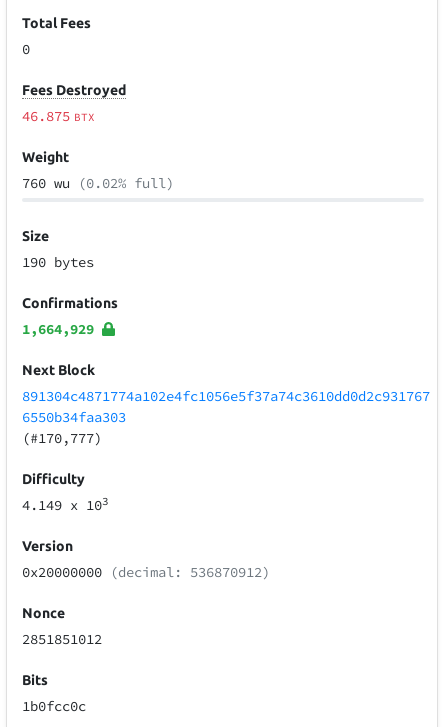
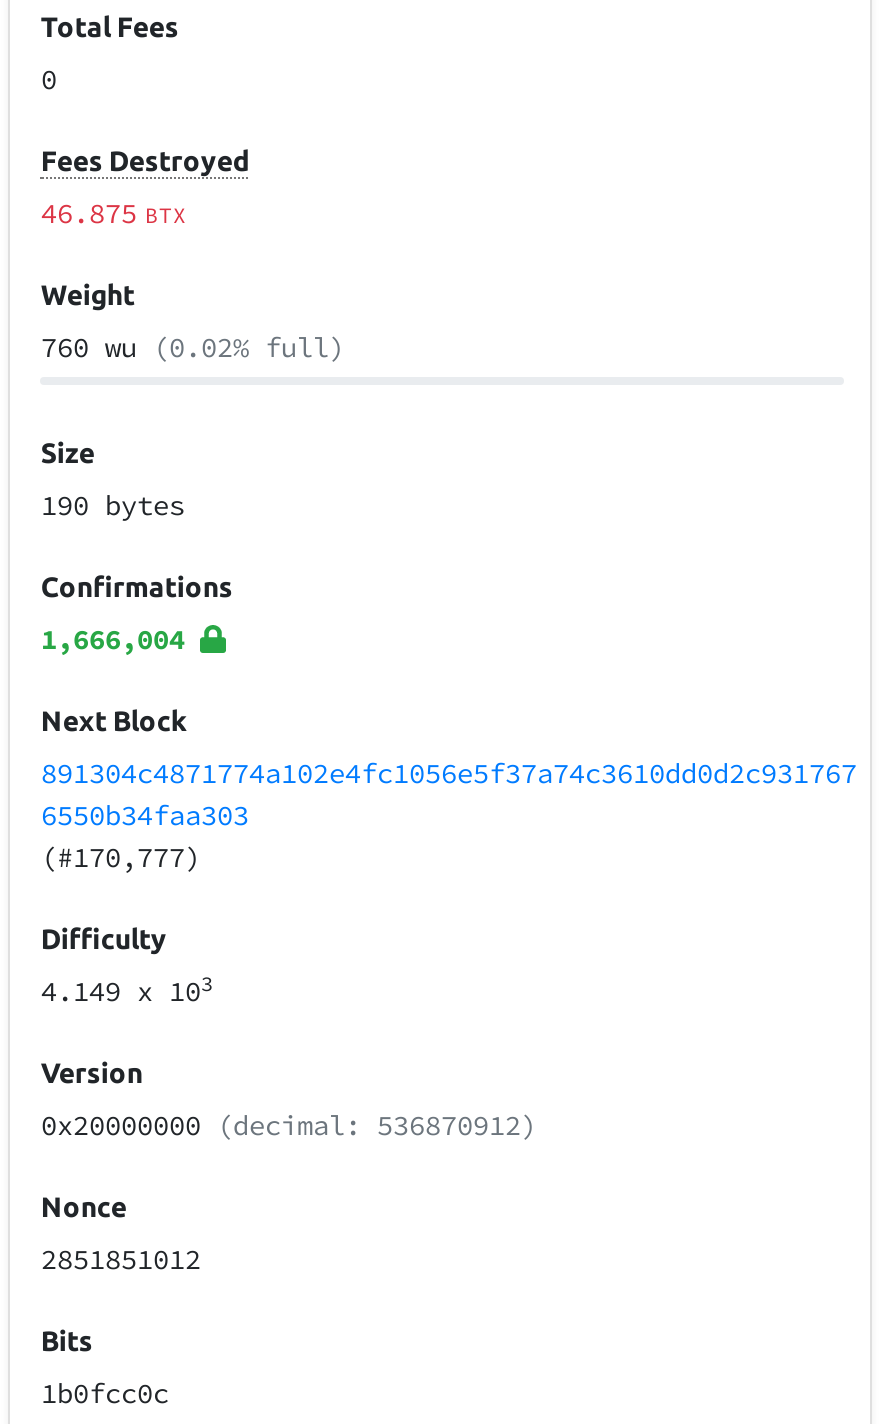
[22,320,102,338] 1,664,929 -> [41,622,201,658] 1,666,004

